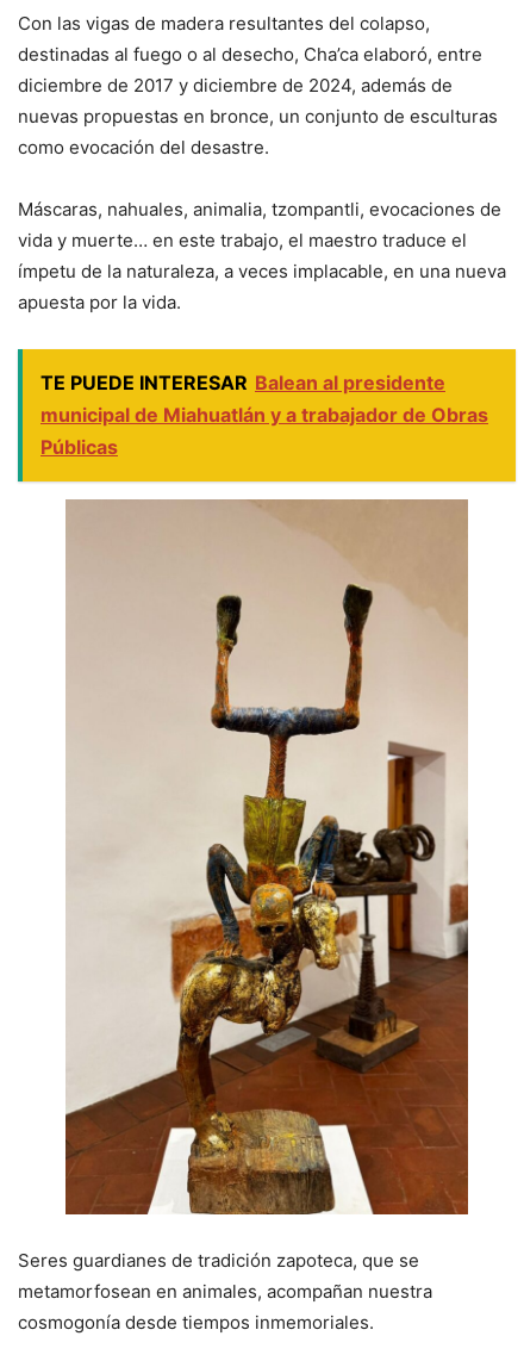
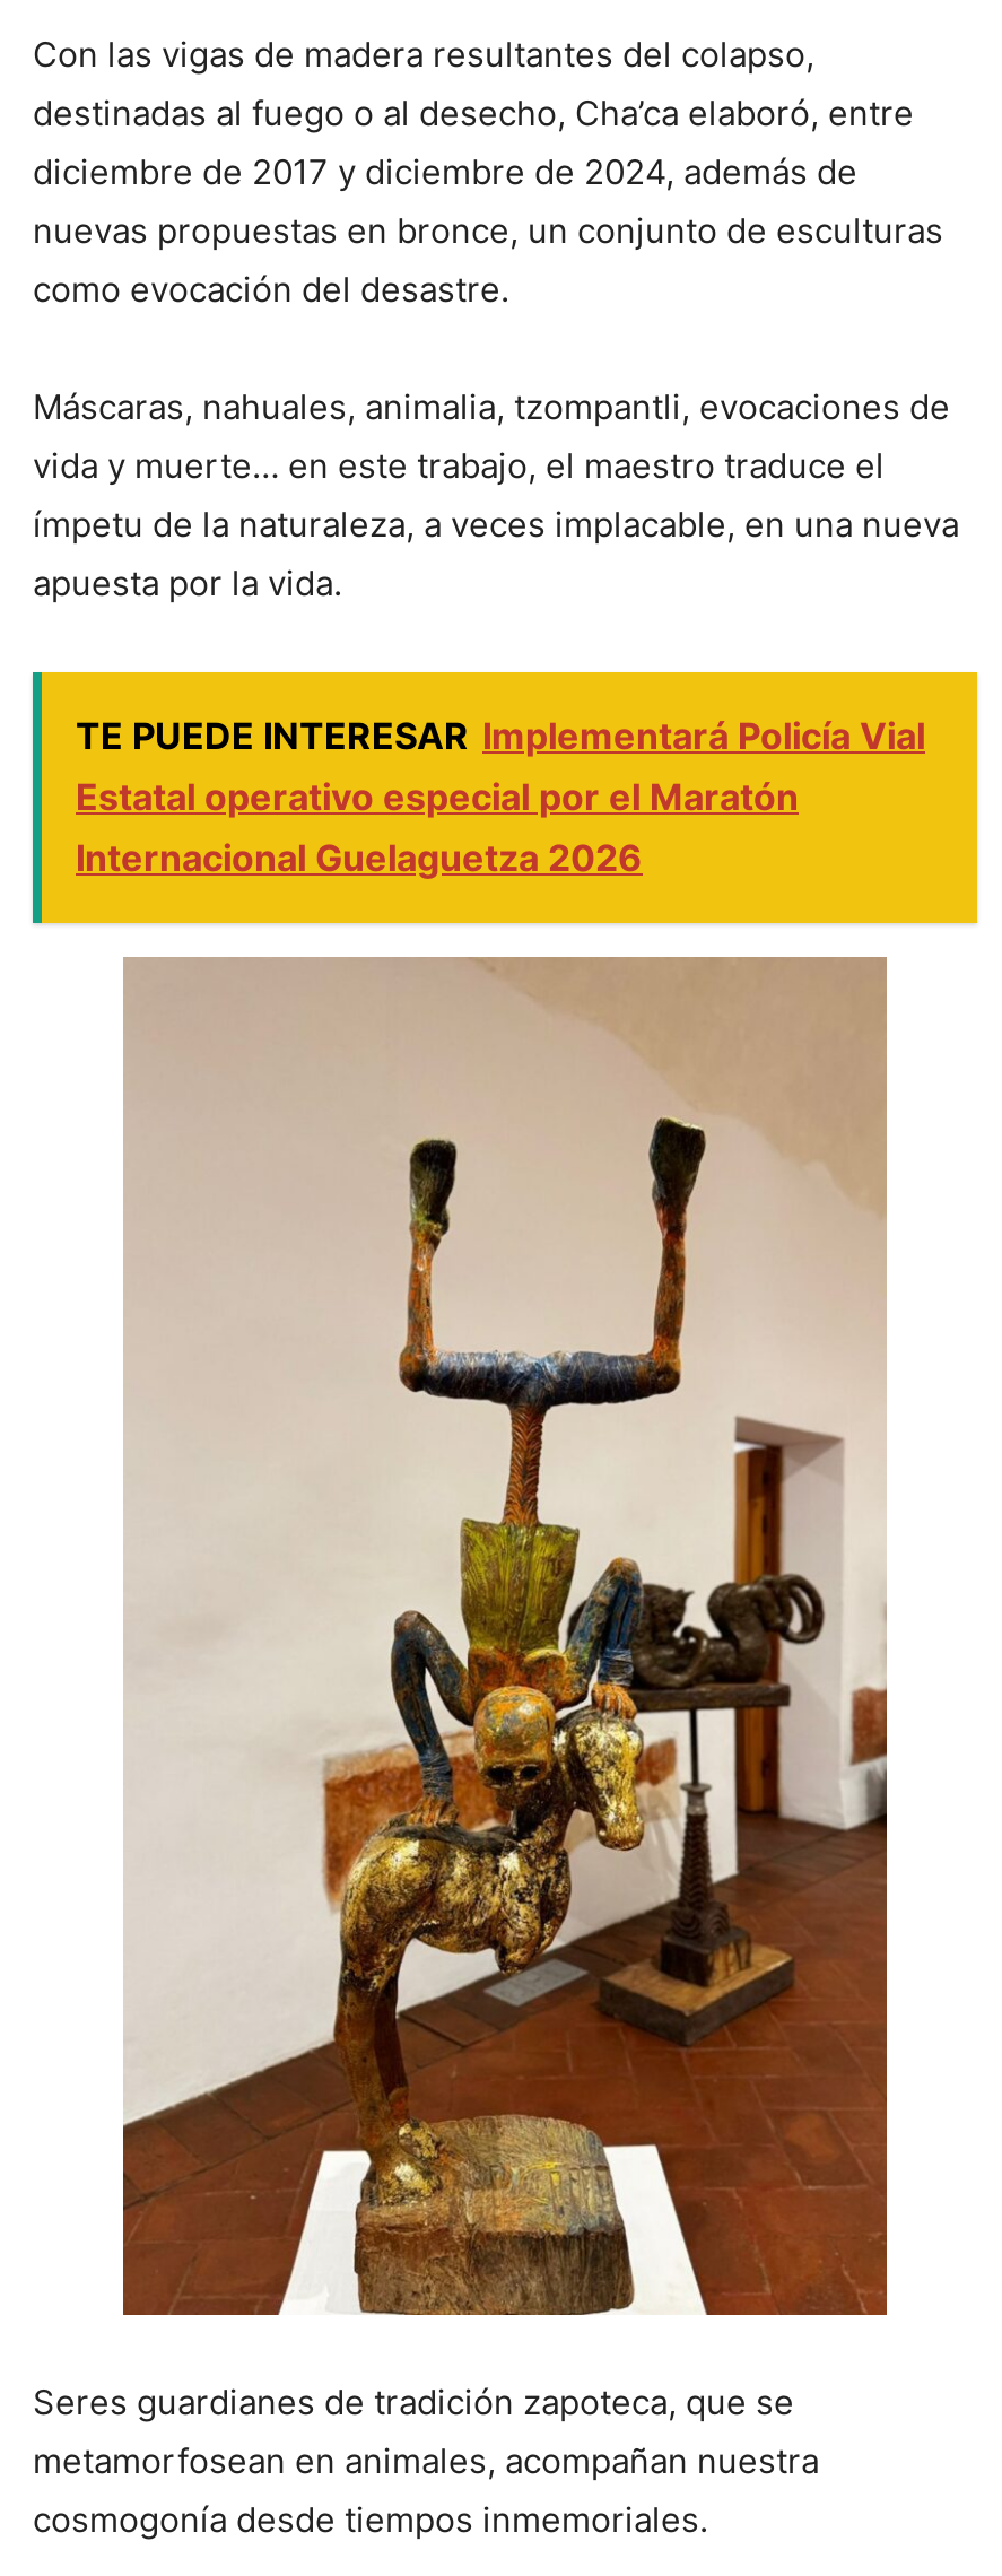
[40,370,488,458] TE PUEDE INTERESAR Balean al presidente | municipal de Miahuatlán y a trabajador de Obras | Públicas -> [76,713,925,881] TE PUEDE INTERESAR Implementará Policía Vial | Estatal operativo especial por el Maratón | Internacional Guelaguetza 2026

